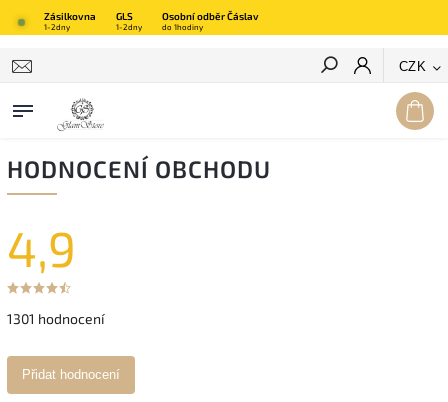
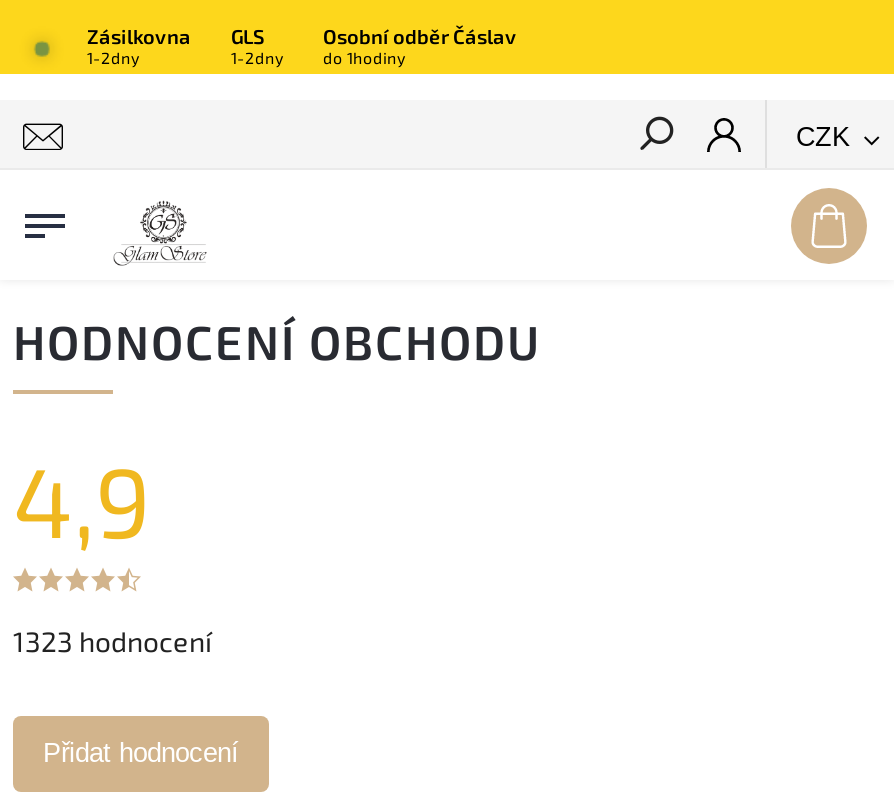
[7,310,104,327] 1301 hodnocení -> [13,624,211,658] 1323 hodnocení

